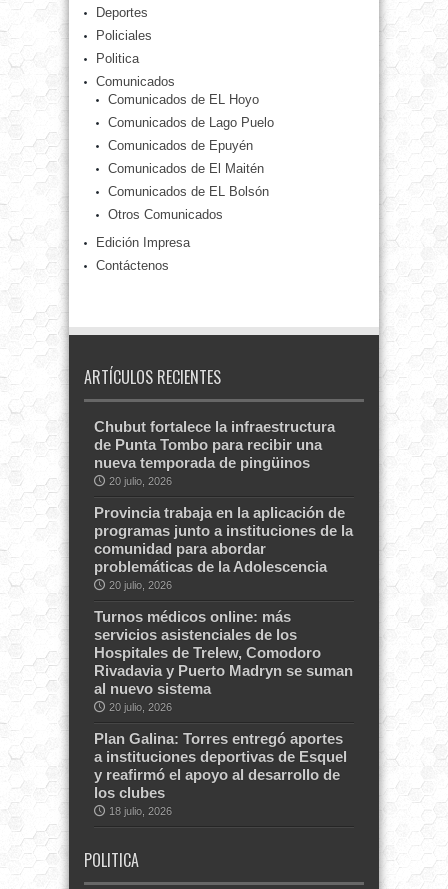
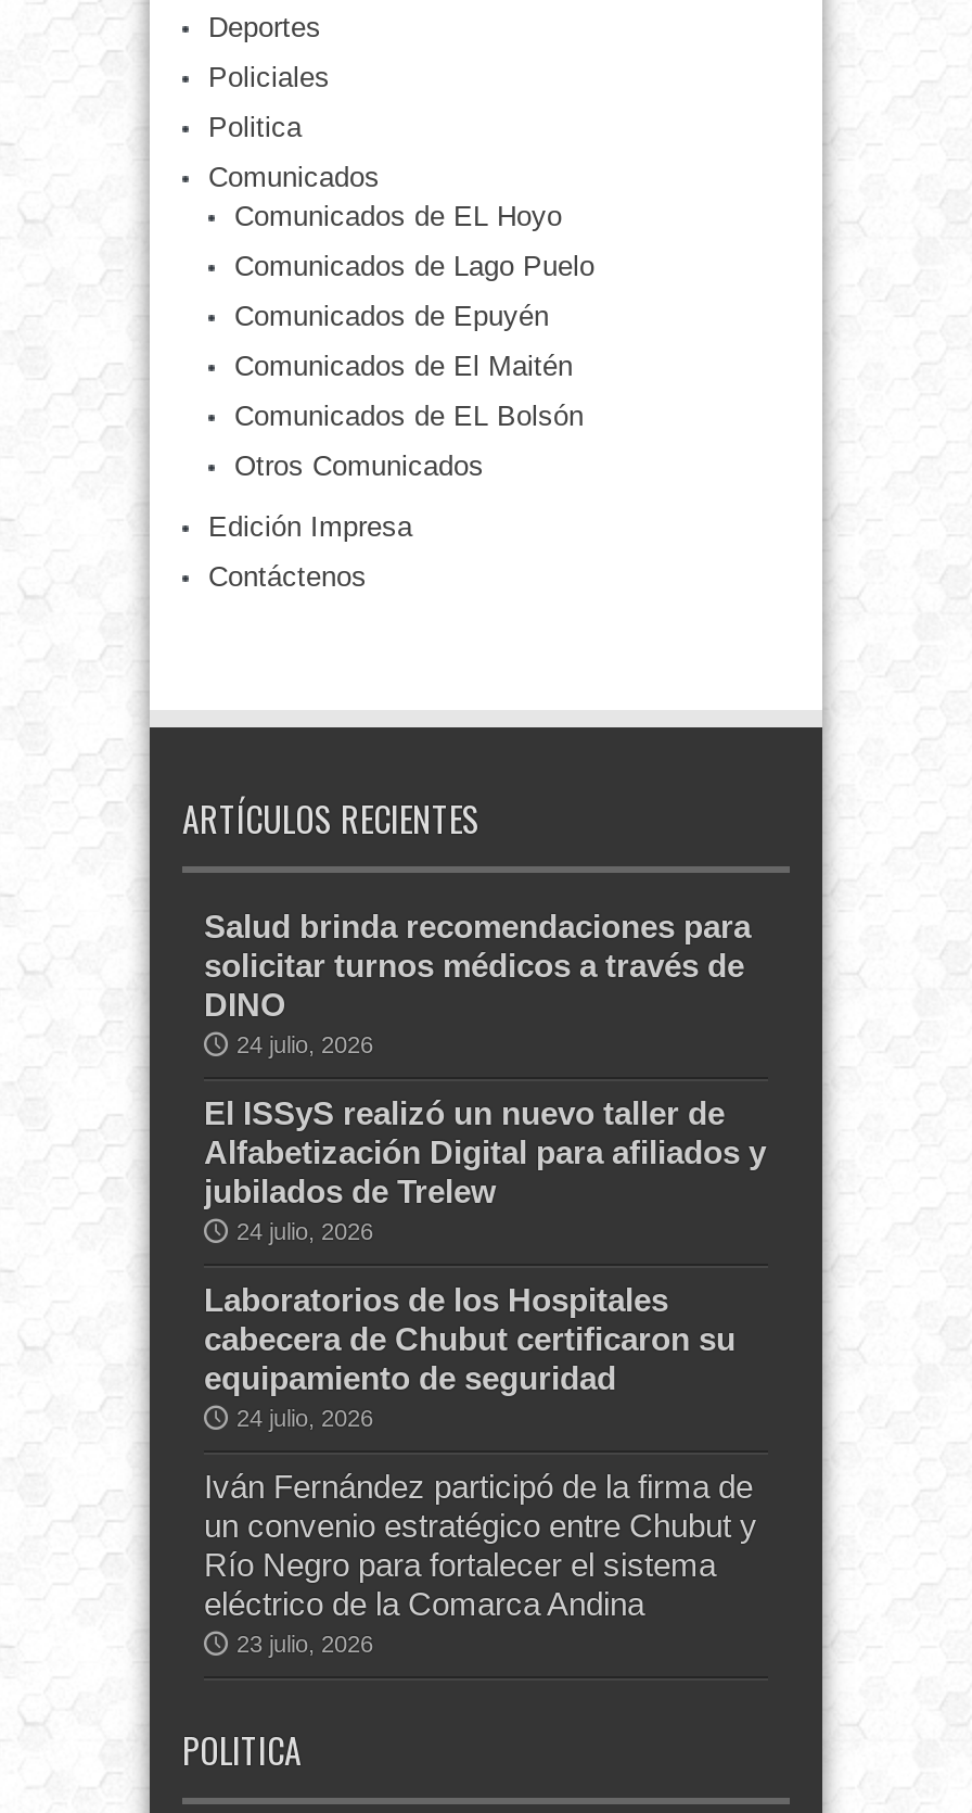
[94,418,335,487] Chubut fortalece la infraestructura | de Punta Tombo para recibir una | nueva temporada de pingüinos | 20 julio, 2026 -> [204,908,751,1057] Salud brinda recomendaciones para | solicitar turnos médicos a través de | DINO | 24 julio, 2026
[94,504,353,591] Provincia trabaja en la aplicación de | programas junto a instituciones de la | comunidad para abordar | problemáticas de la Adolescencia | 20 julio, 2026 -> [204,1094,766,1244] El ISSyS realizó un nuevo taller de | Alfabetización Digital para afiliados y | jubilados de Trelew | 24 julio, 2026
[94,608,353,713] Turnos médicos online: más | servicios asistenciales de los | Hospitales de Trelew, Comodoro | Rivadavia y Puerto Madryn se suman | al nuevo sistema | 20 julio, 2026 -> [204,1281,736,1431] Laboratorios de los Hospitales | cabecera de Chubut certificaron su | equipamiento de seguridad | 24 julio, 2026
[94,730,347,817] Plan Galina: Torres entregó aportes | a instituciones deportivas de Esquel | y reafirmó el apoyo al desarrollo de | los clubes | 18 julio, 2026 -> [204,1468,757,1657] Iván Fernández participó de la firma de | un convenio estratégico entre Chubut y | Río Negro para fortalecer el sistema | eléctrico de la Comarca Andina | 23 julio, 2026

